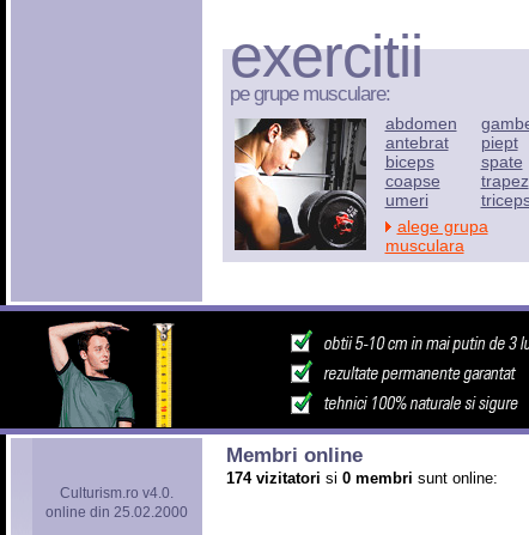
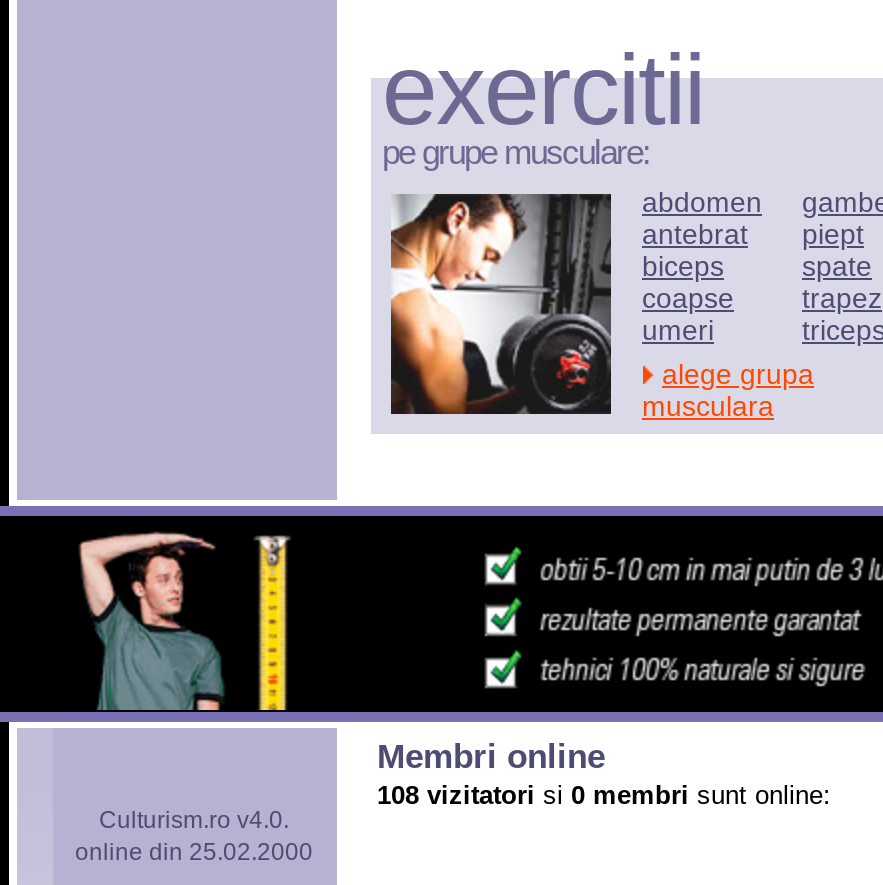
[226,469,498,487] 174 vizitatori si 0 membri sunt online: -> [377,780,831,810] 108 vizitatori si 0 membri sunt online:

